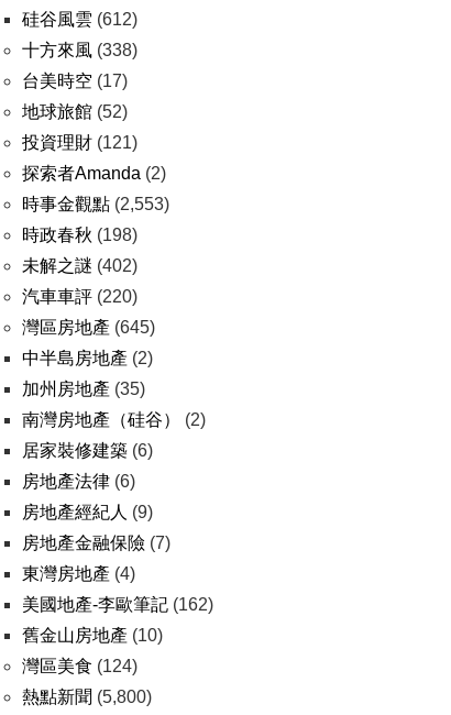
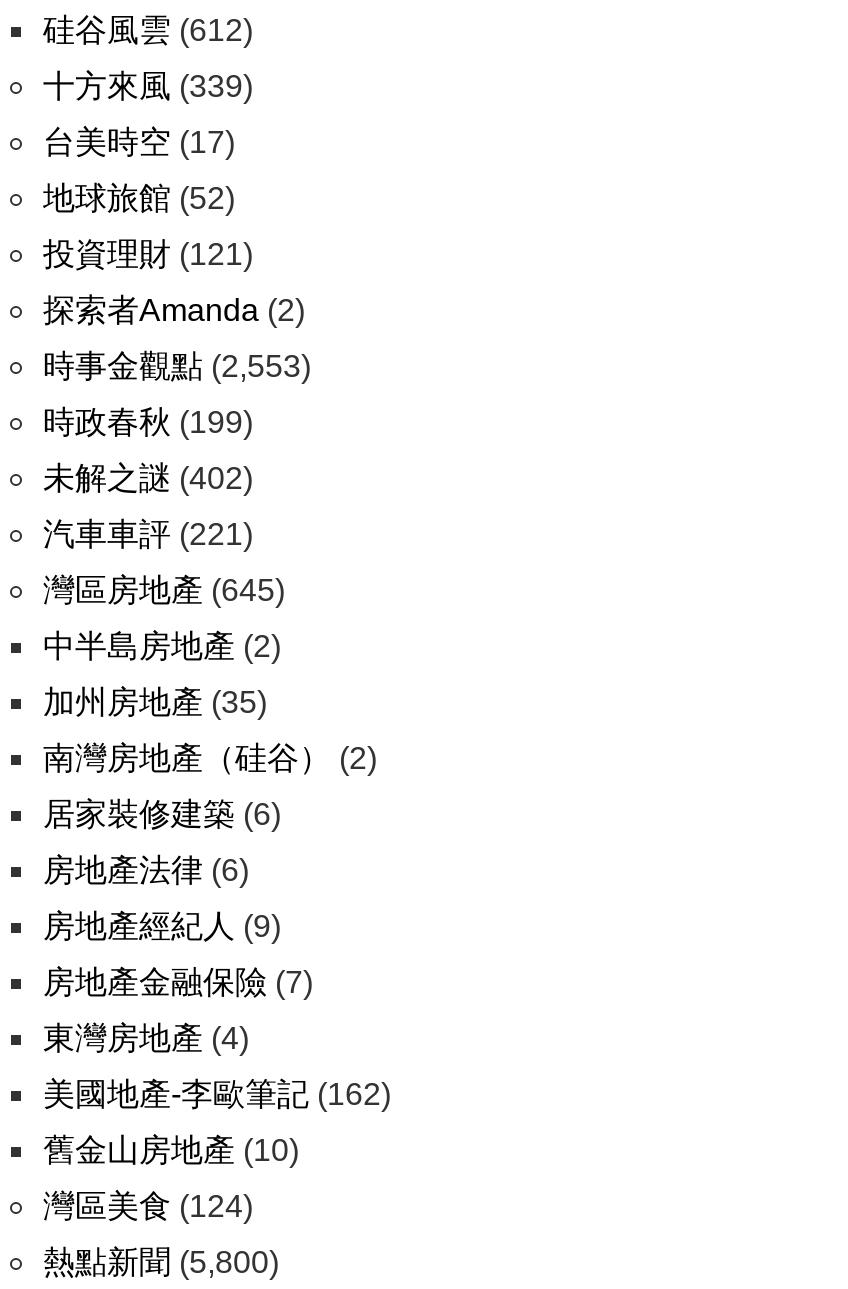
[22,41,137,59] 十方來風(338) -> [43,69,253,103] 十方來風(339)
[22,226,137,244] 時政春秋(198) -> [43,405,253,439] 時政春秋(199)
[22,287,137,306] 汽車車評(220) -> [43,517,253,551] 汽車車評(221)

